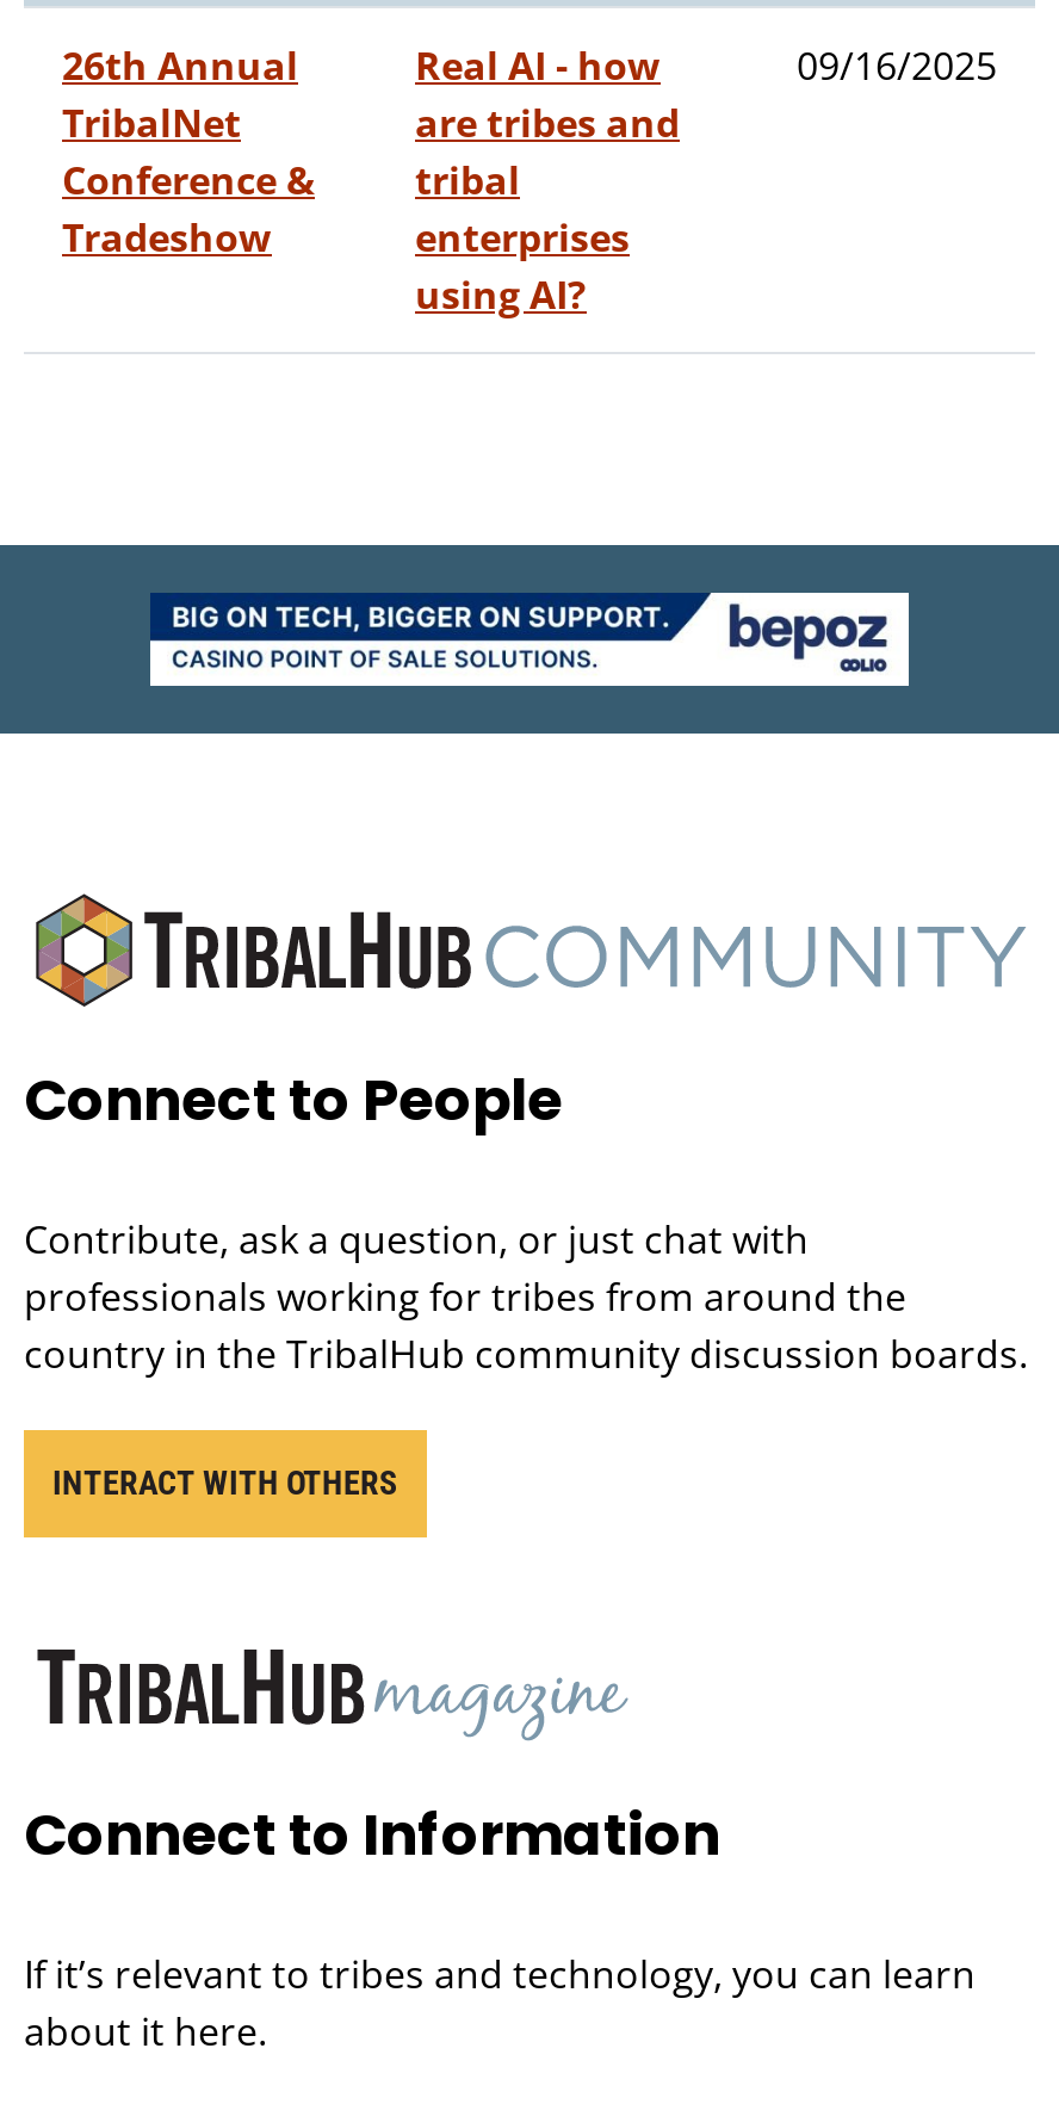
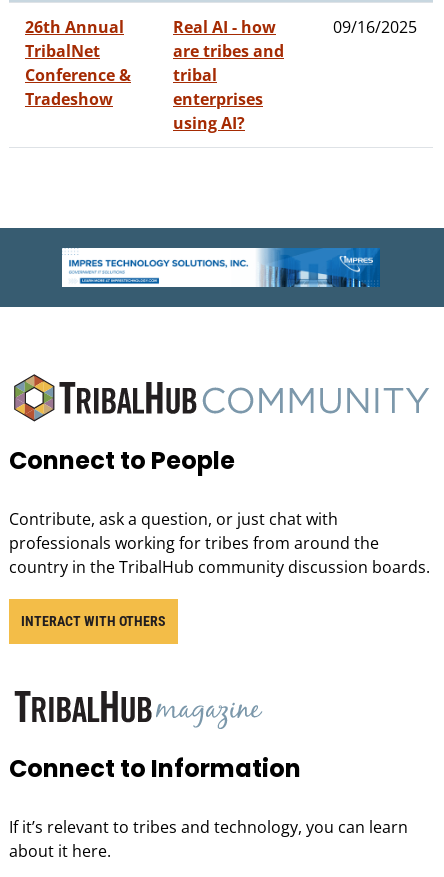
[148,590,911,688] [image] -> [61,247,381,287] [image]

